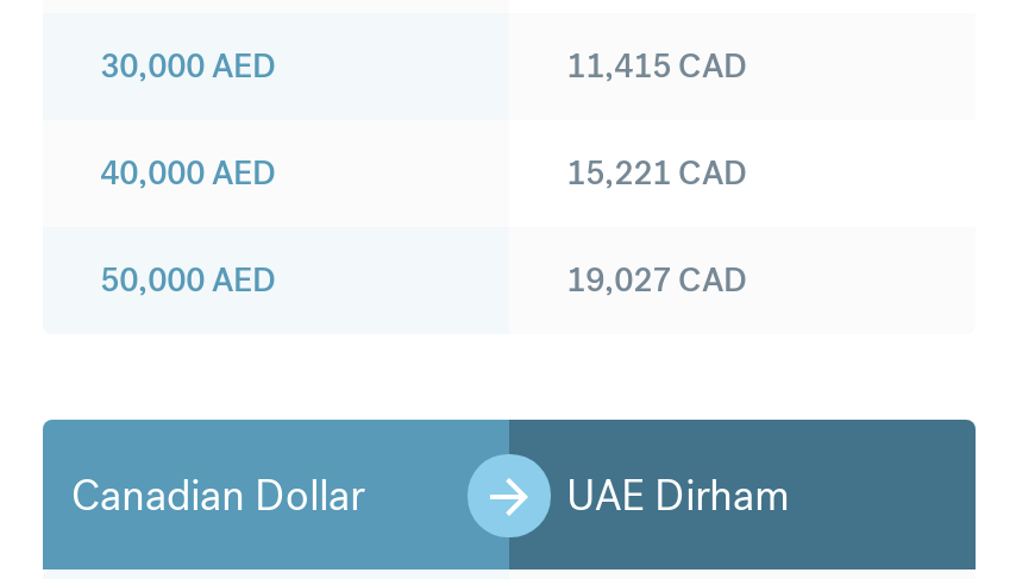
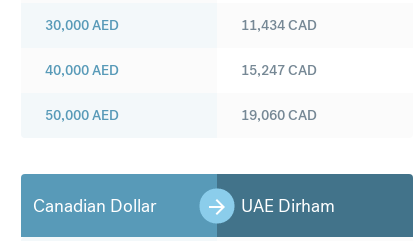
[566,44,747,87] 11,415 CAD -> [241,16,317,34] 11,434 CAD
[566,151,747,194] 15,221 CAD -> [241,61,317,79] 15,247 CAD
[566,258,747,301] 19,027 CAD -> [241,106,317,124] 19,060 CAD

